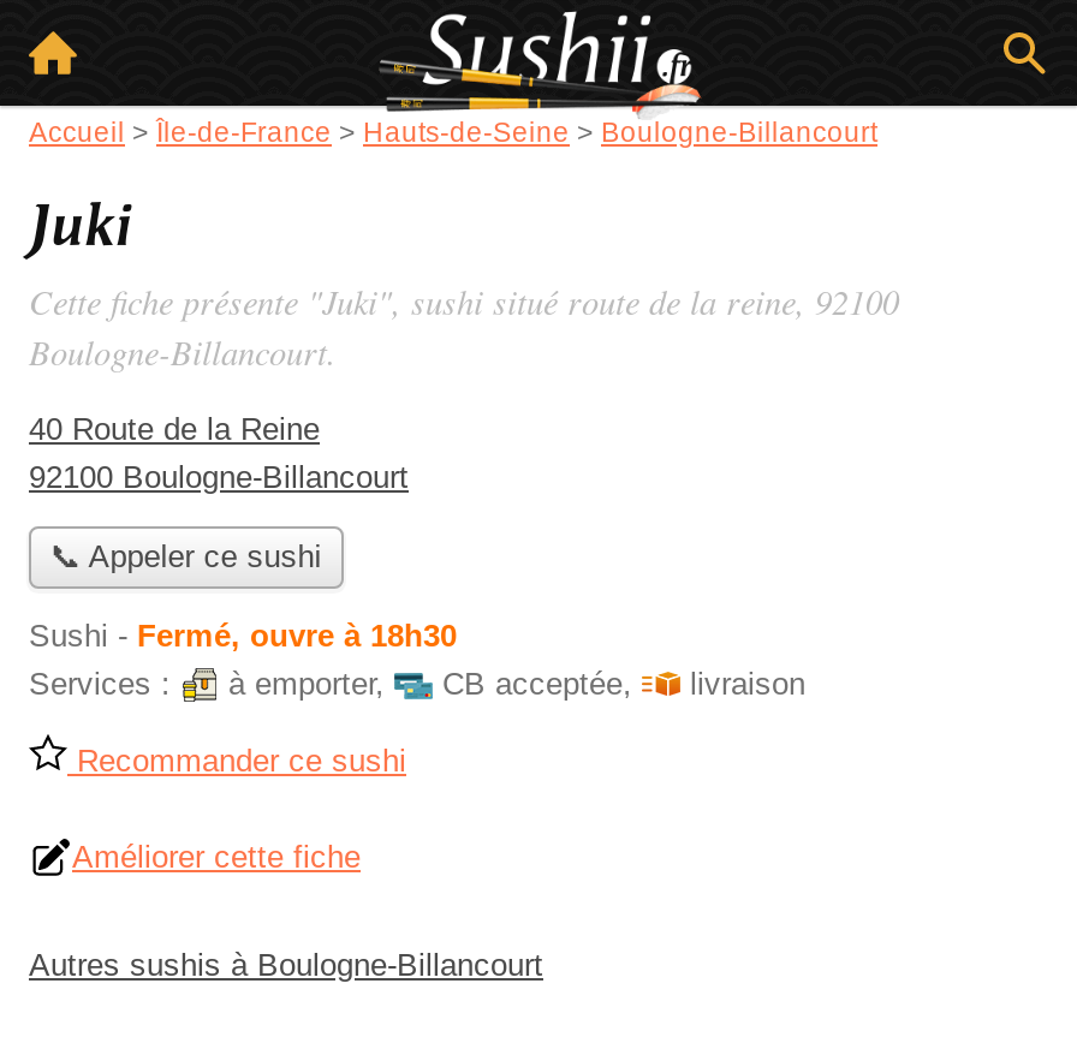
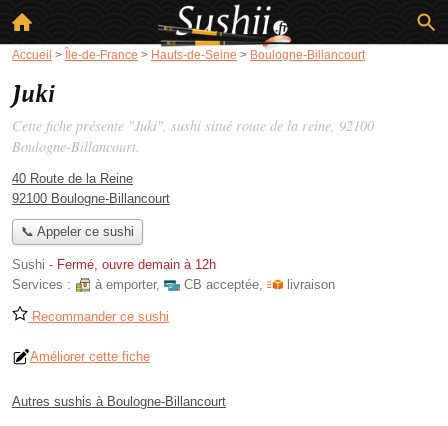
[29,619,457,655] Sushi - Fermé, ouvre à 18h30 -> [12,257,216,272] Sushi - Fermé, ouvre demain à 12h

